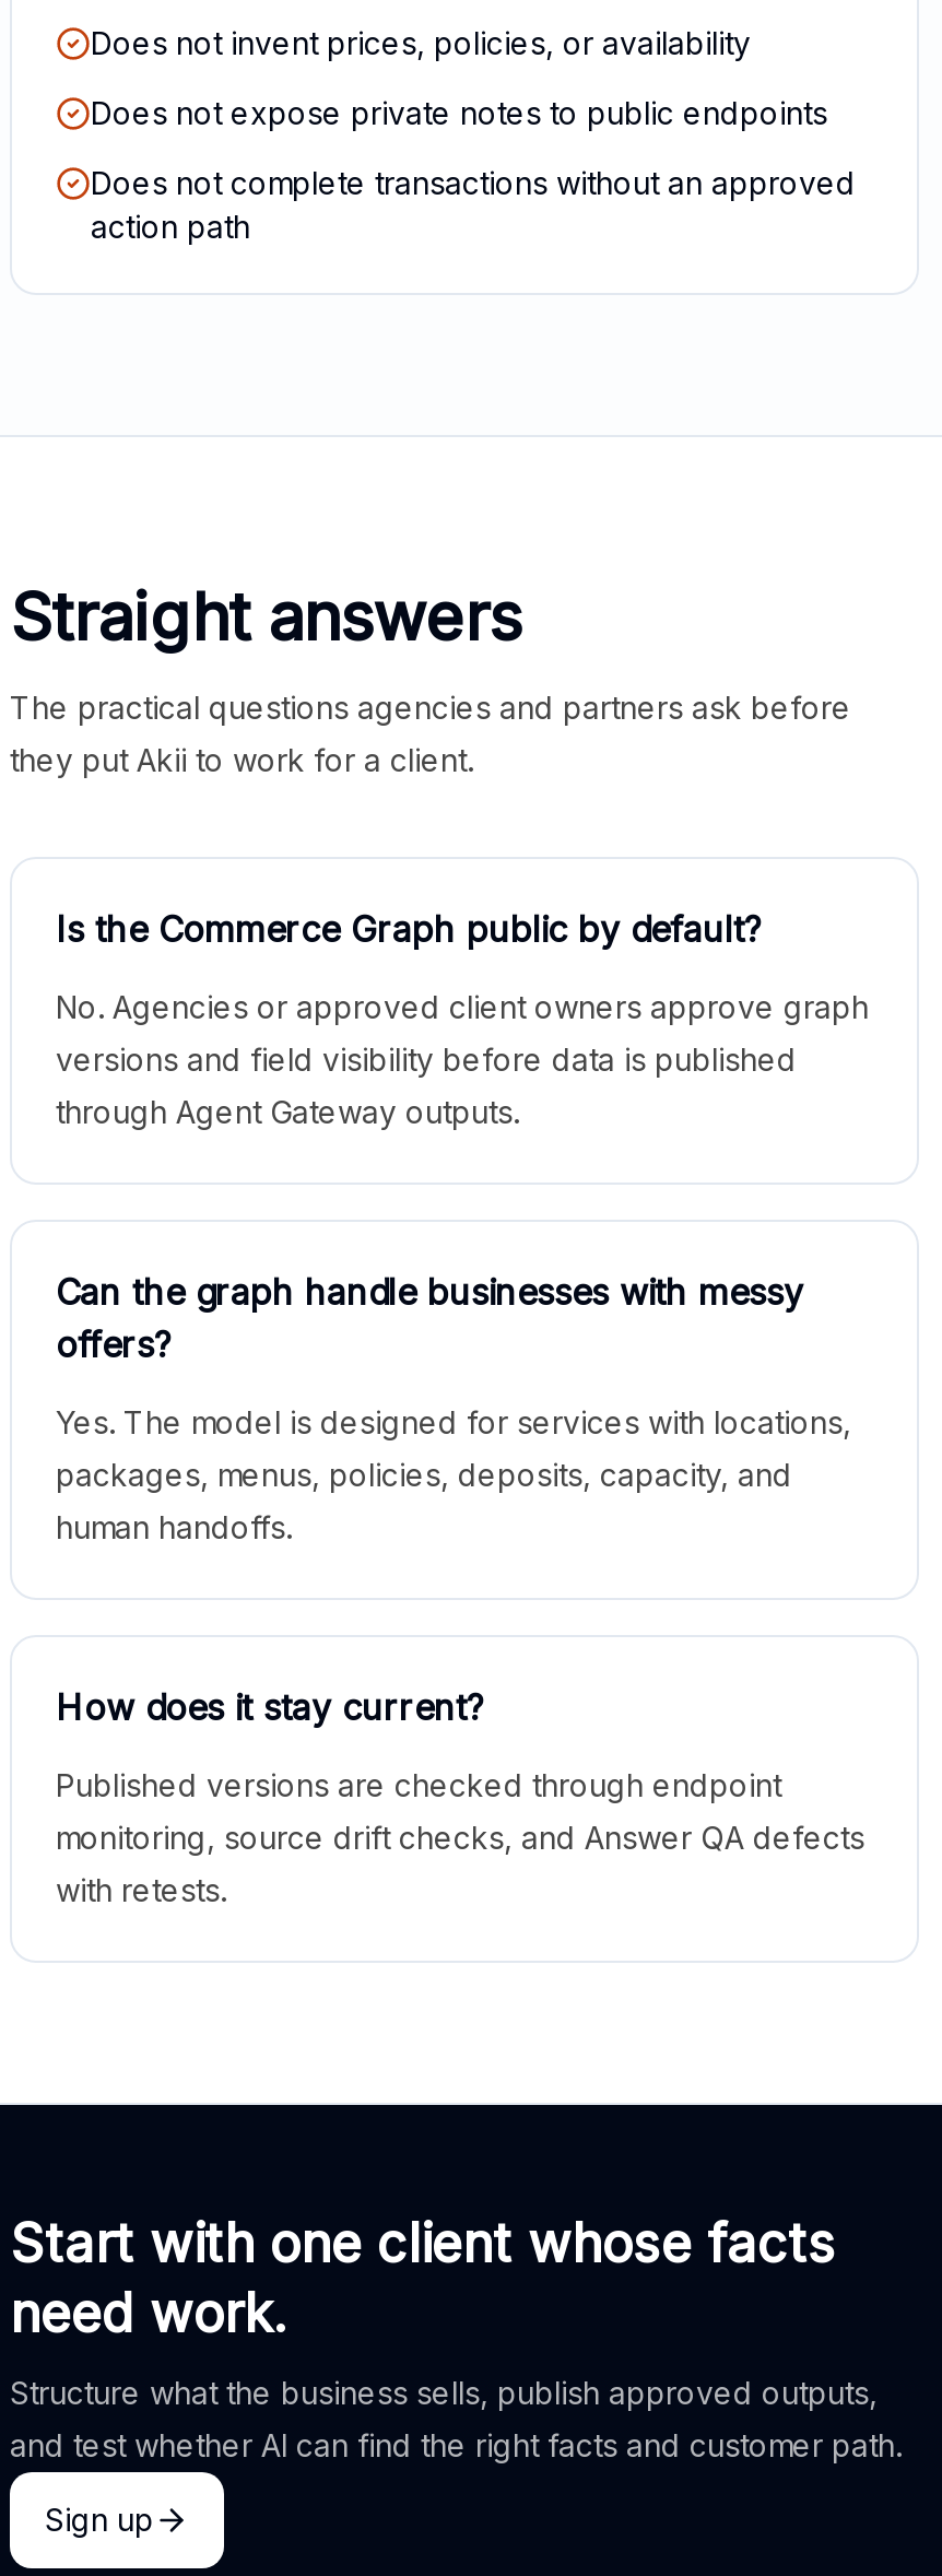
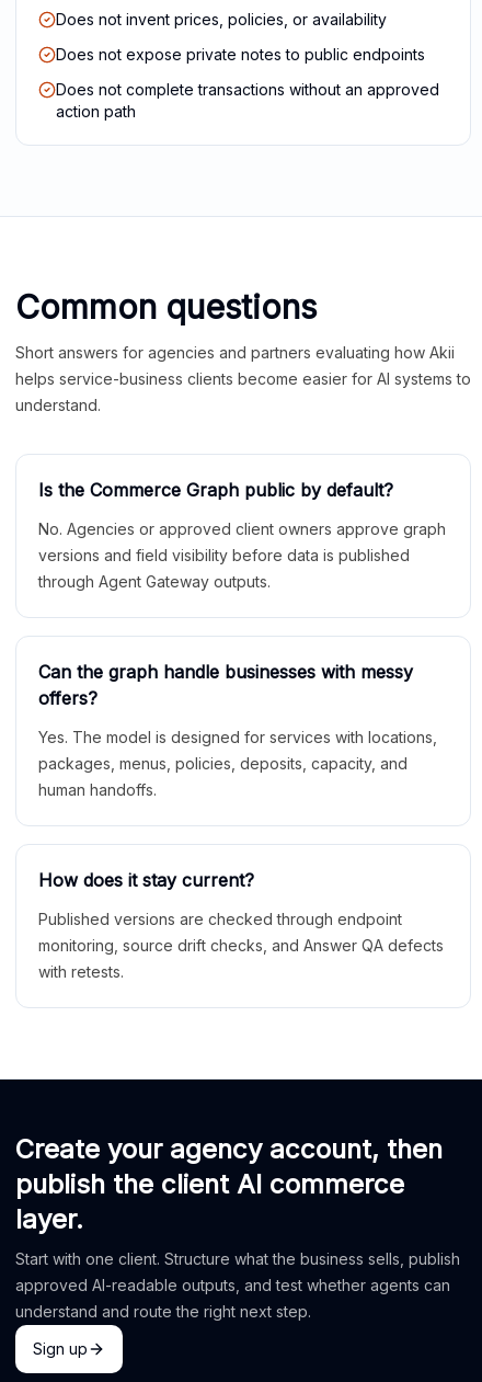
[10,577,851,778] Straight answers | The practical questions agencies and partners ask before | they put Akii to work for a client. -> [15,287,471,414] Common questions | Short answers for agencies and partners evaluating how Akii | helps service-business clients become easier for AI systems to | understand.
[10,2212,902,2463] Start with one client whose facts | need work. | Structure what the business sells, publish approved outputs, | and test whether AI can find the right facts and customer path. -> [15,1133,460,1321] Create your agency account, then | publish the client AI commerce | layer. | Start with one client. Structure what the business sells, publish | approved AI-readable outputs, and test whether agents can | understand and route the right next step.

